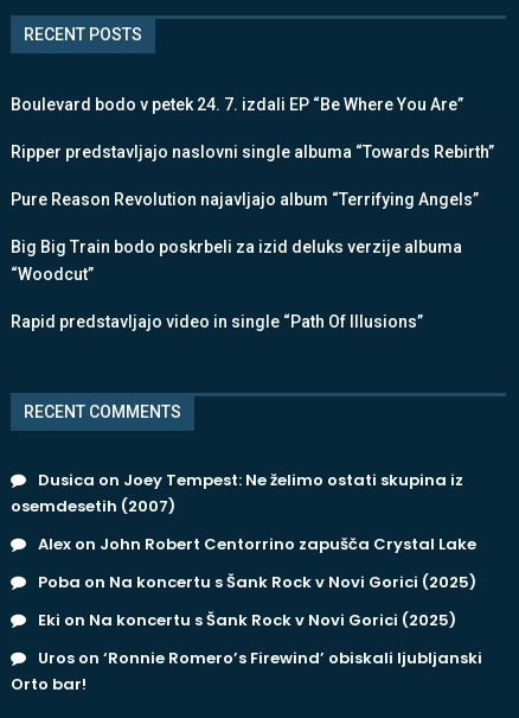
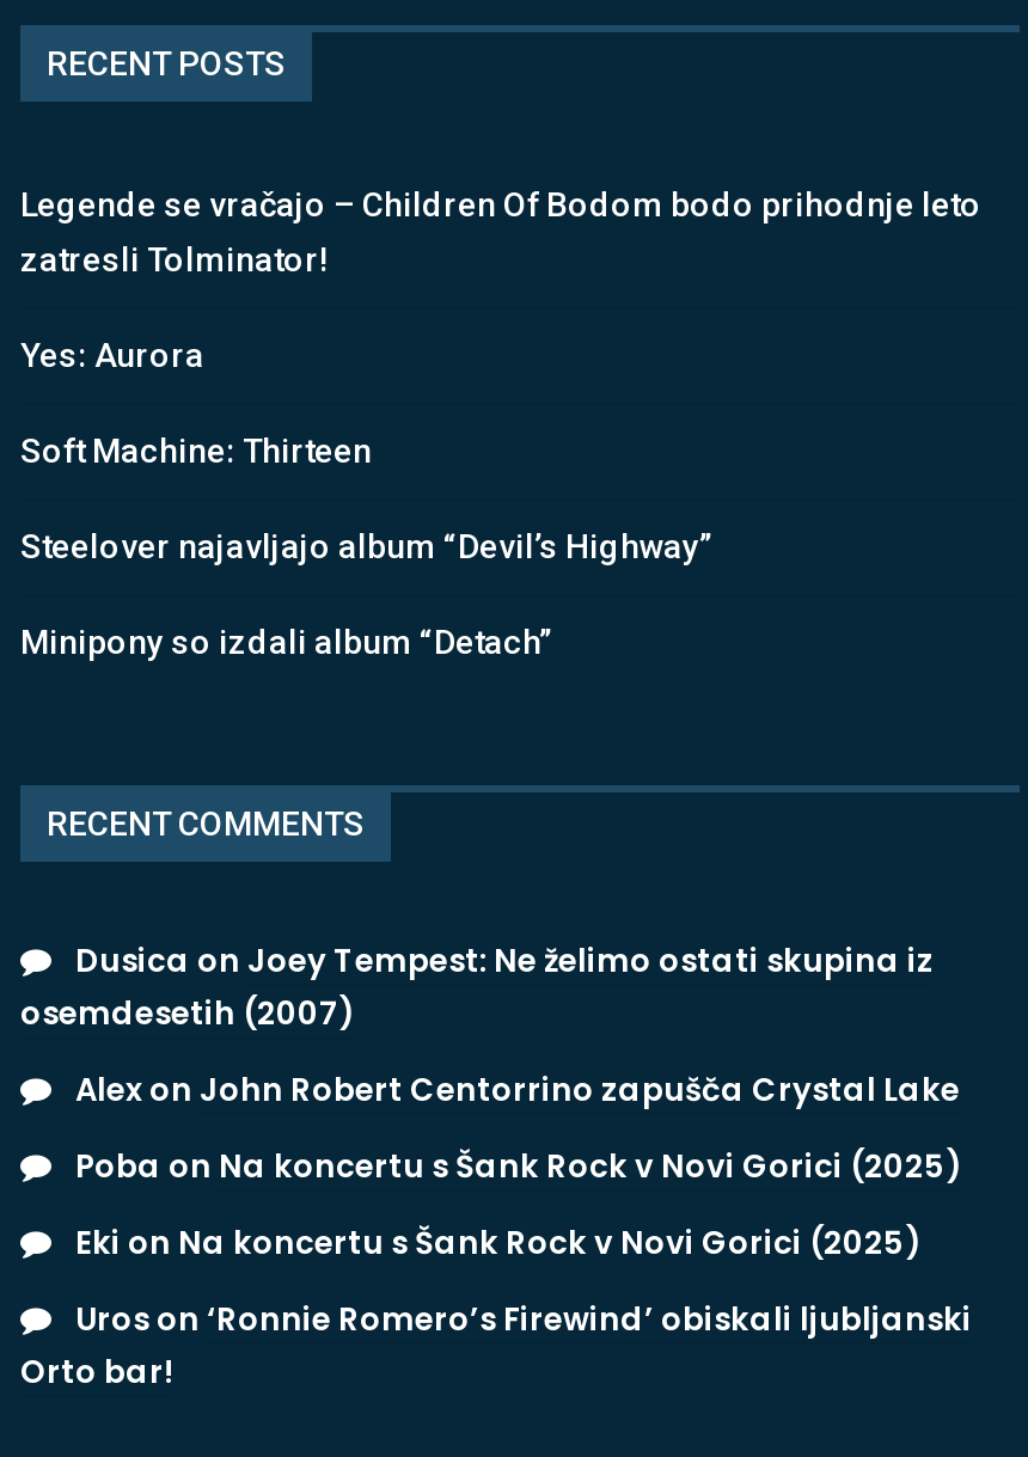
[11,94,463,113] Boulevard bodo v petek 24. 7. izdali EP “Be Where You Are” -> [20,184,981,278] Legende se vračajo – Children Of Bodom bodo prihodnje leto | zatresli Tolminator!
[11,142,494,161] Ripper predstavljajo naslovni single albuma “Towards Rebirth” -> [20,335,204,373] Yes: Aurora
[11,189,479,208] Pure Reason Revolution najavljajo album “Terrifying Angels” -> [20,431,372,469] Soft Machine: Thirteen
[11,237,462,283] Big Big Train bodo poskrbeli za izid deluks verzije albuma | “Woodcut” -> [20,526,711,564] Steelover najavljajo album “Devil’s Highway”
[11,312,423,331] Rapid predstavljajo video in single “Path Of Illusions” -> [20,622,551,660] Minipony so izdali album “Detach”

